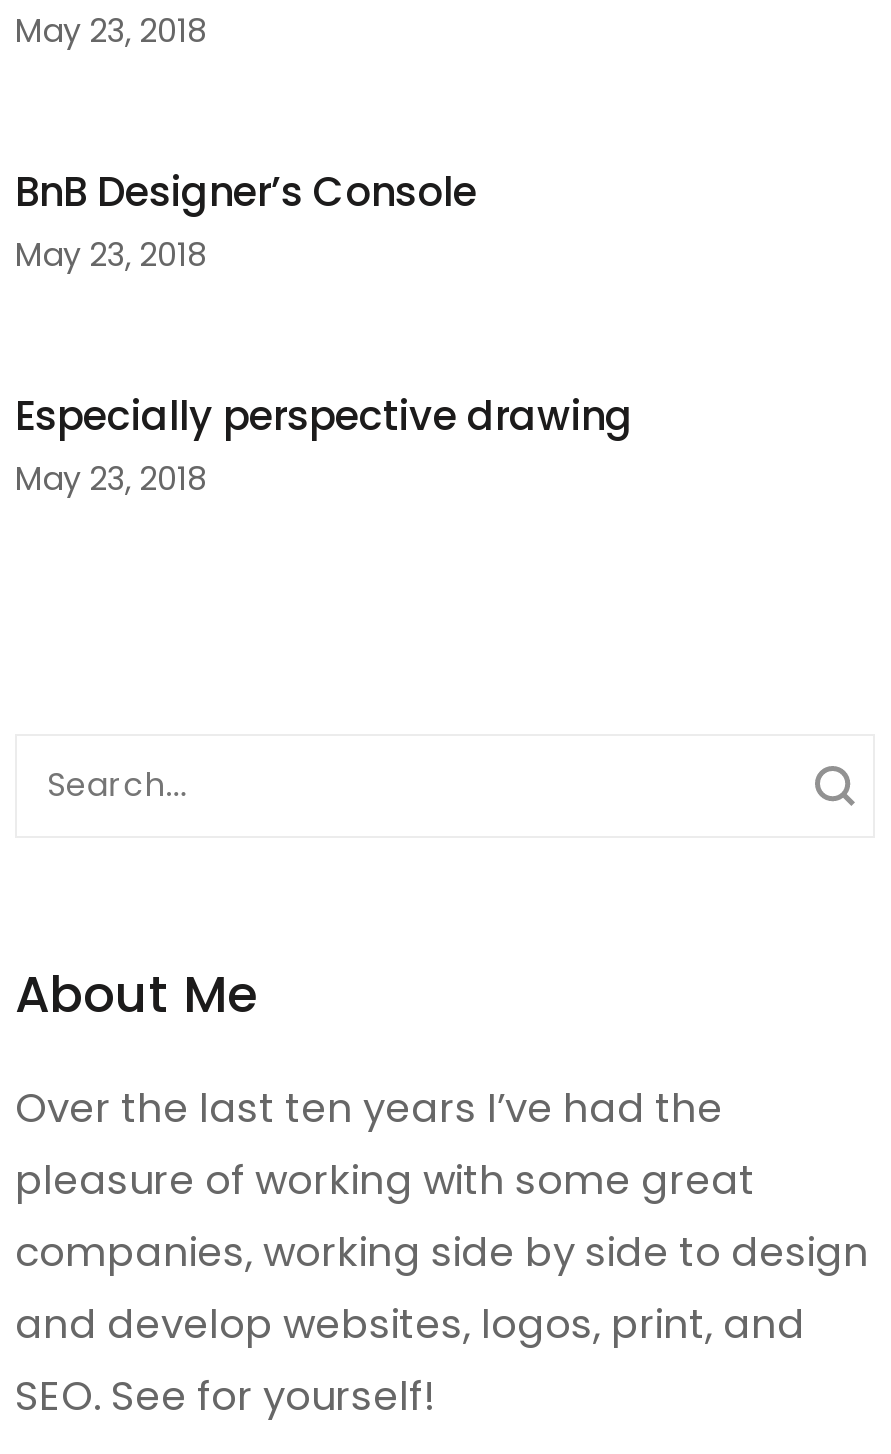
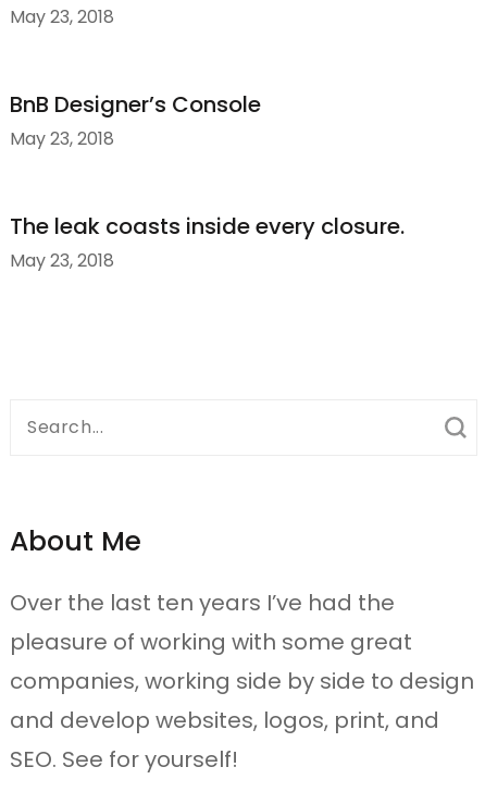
[15,387,633,443] Especially perspective drawing -> [10,211,405,241] The leak coasts inside every closure.

